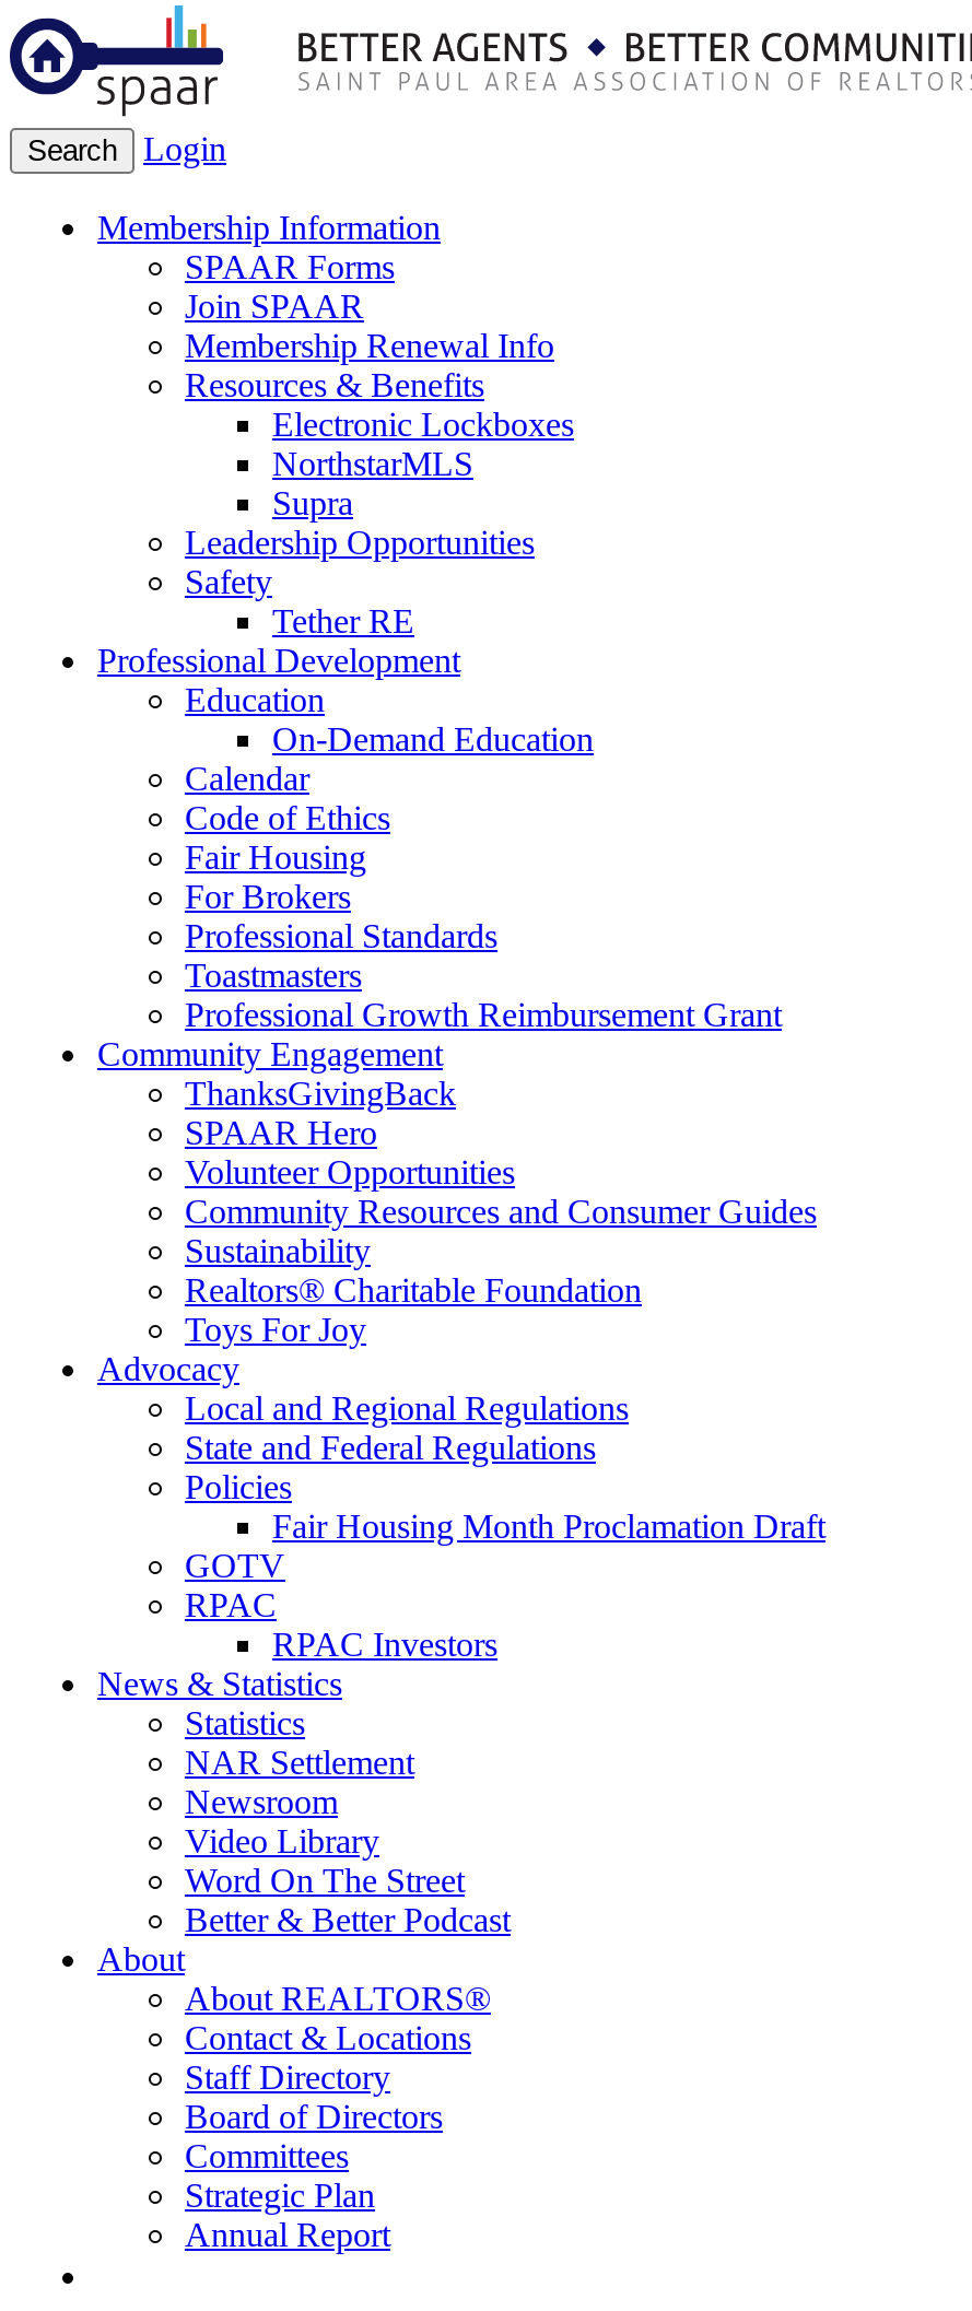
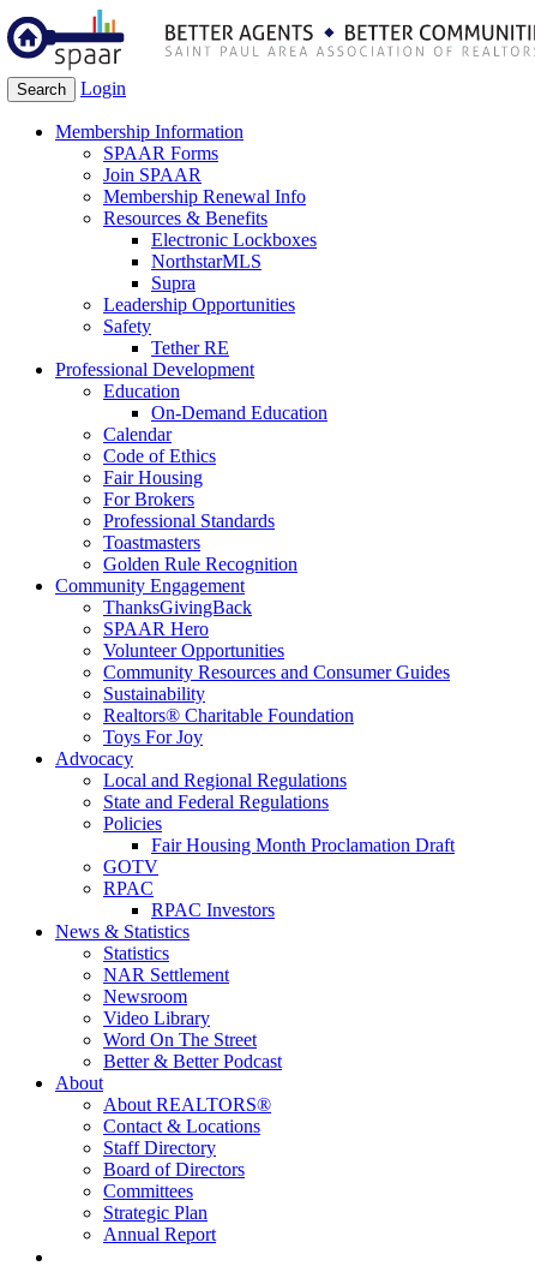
[185,996,782,1033] Professional Growth Reimbursement Grant -> [103,554,297,574] Golden Rule Recognition

